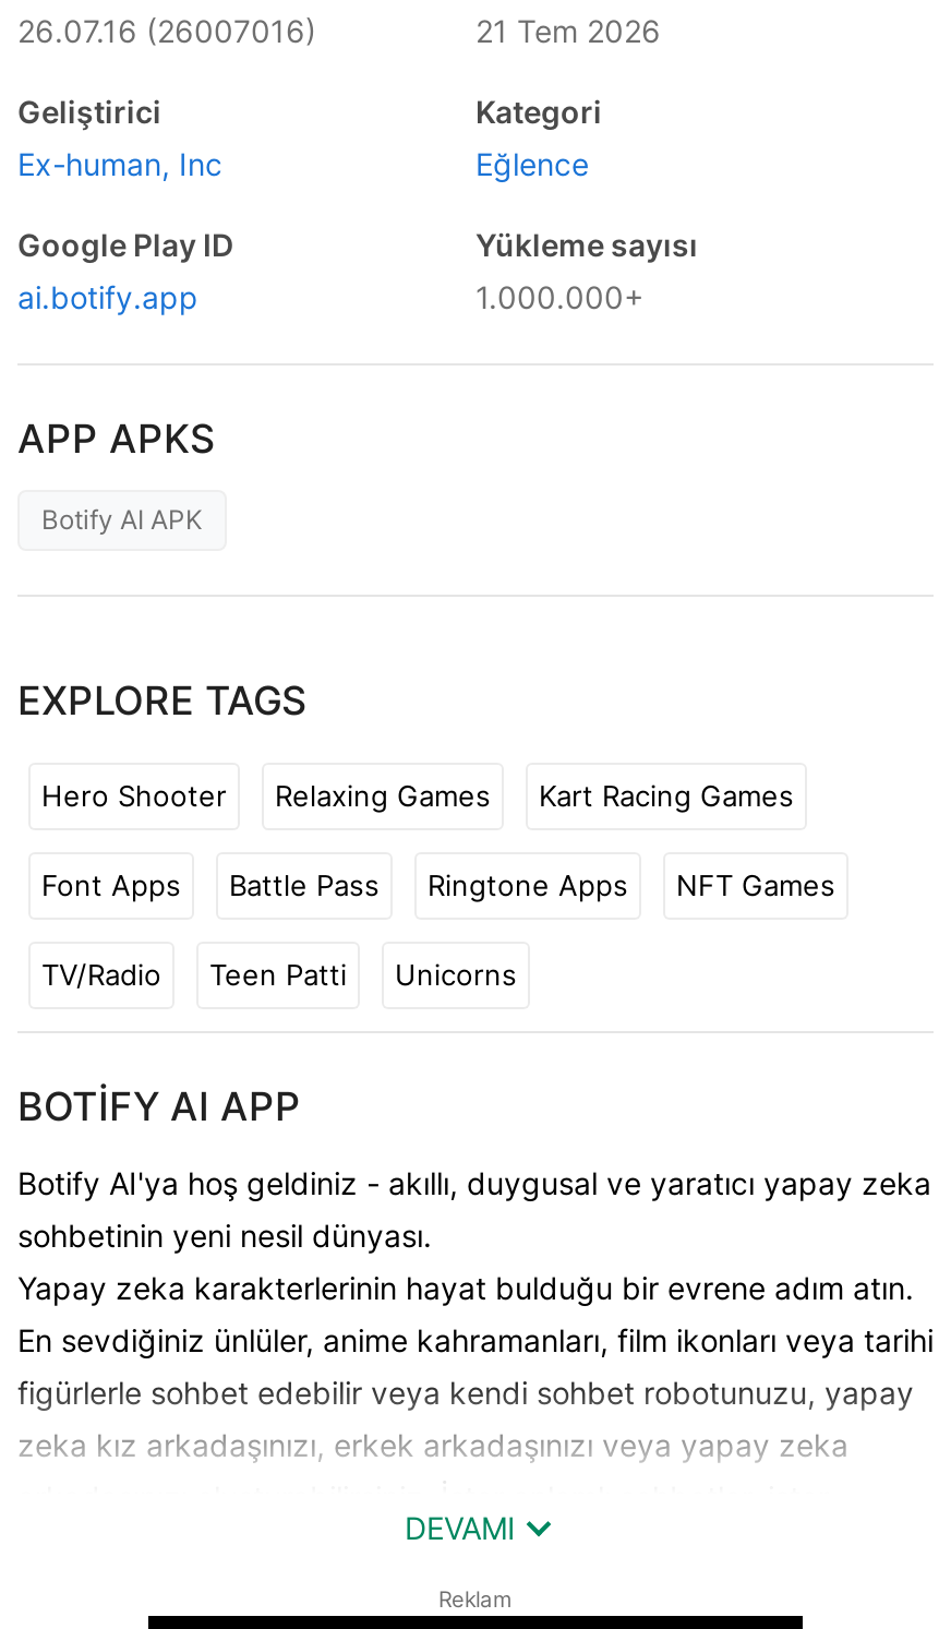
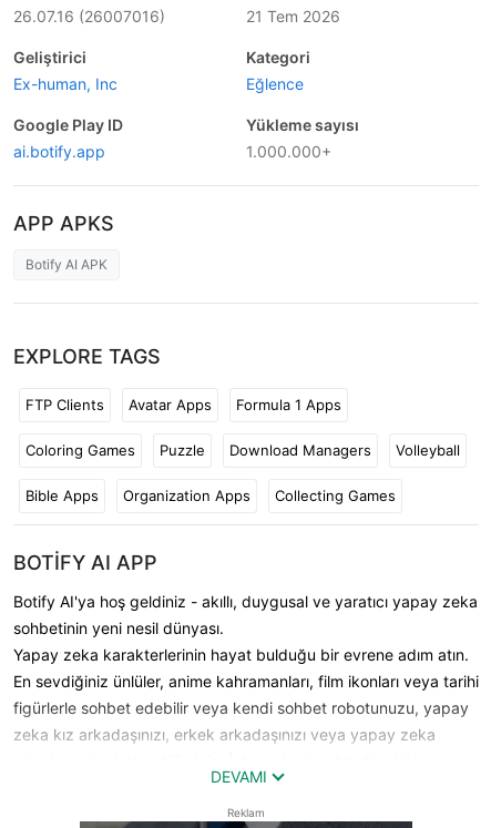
[41,777,794,812] Hero Shooter | Relaxing Games | Kart Racing Games -> [25,395,341,413] FTP Clients | Avatar Apps | Formula 1 Apps
[41,866,835,901] Font Apps | Battle Pass | Ringtone Apps | NFT Games -> [25,441,460,458] Coloring Games | Puzzle | Download Managers | Volleyball
[41,956,517,991] TV/Radio | Teen Patti | Unicorns -> [25,486,396,504] Bible Apps | Organization Apps | Collecting Games

